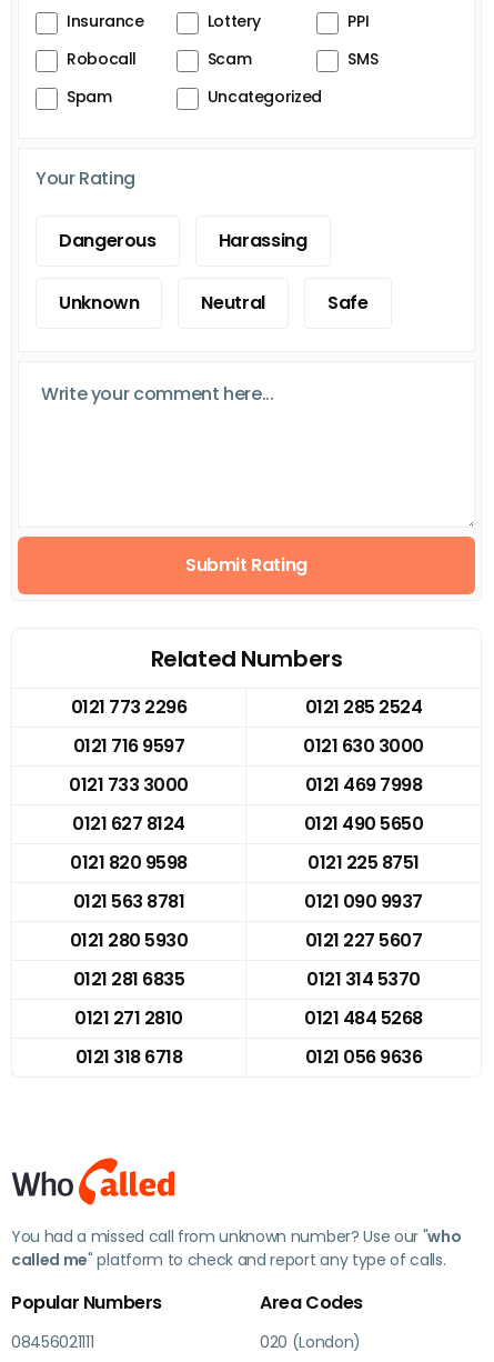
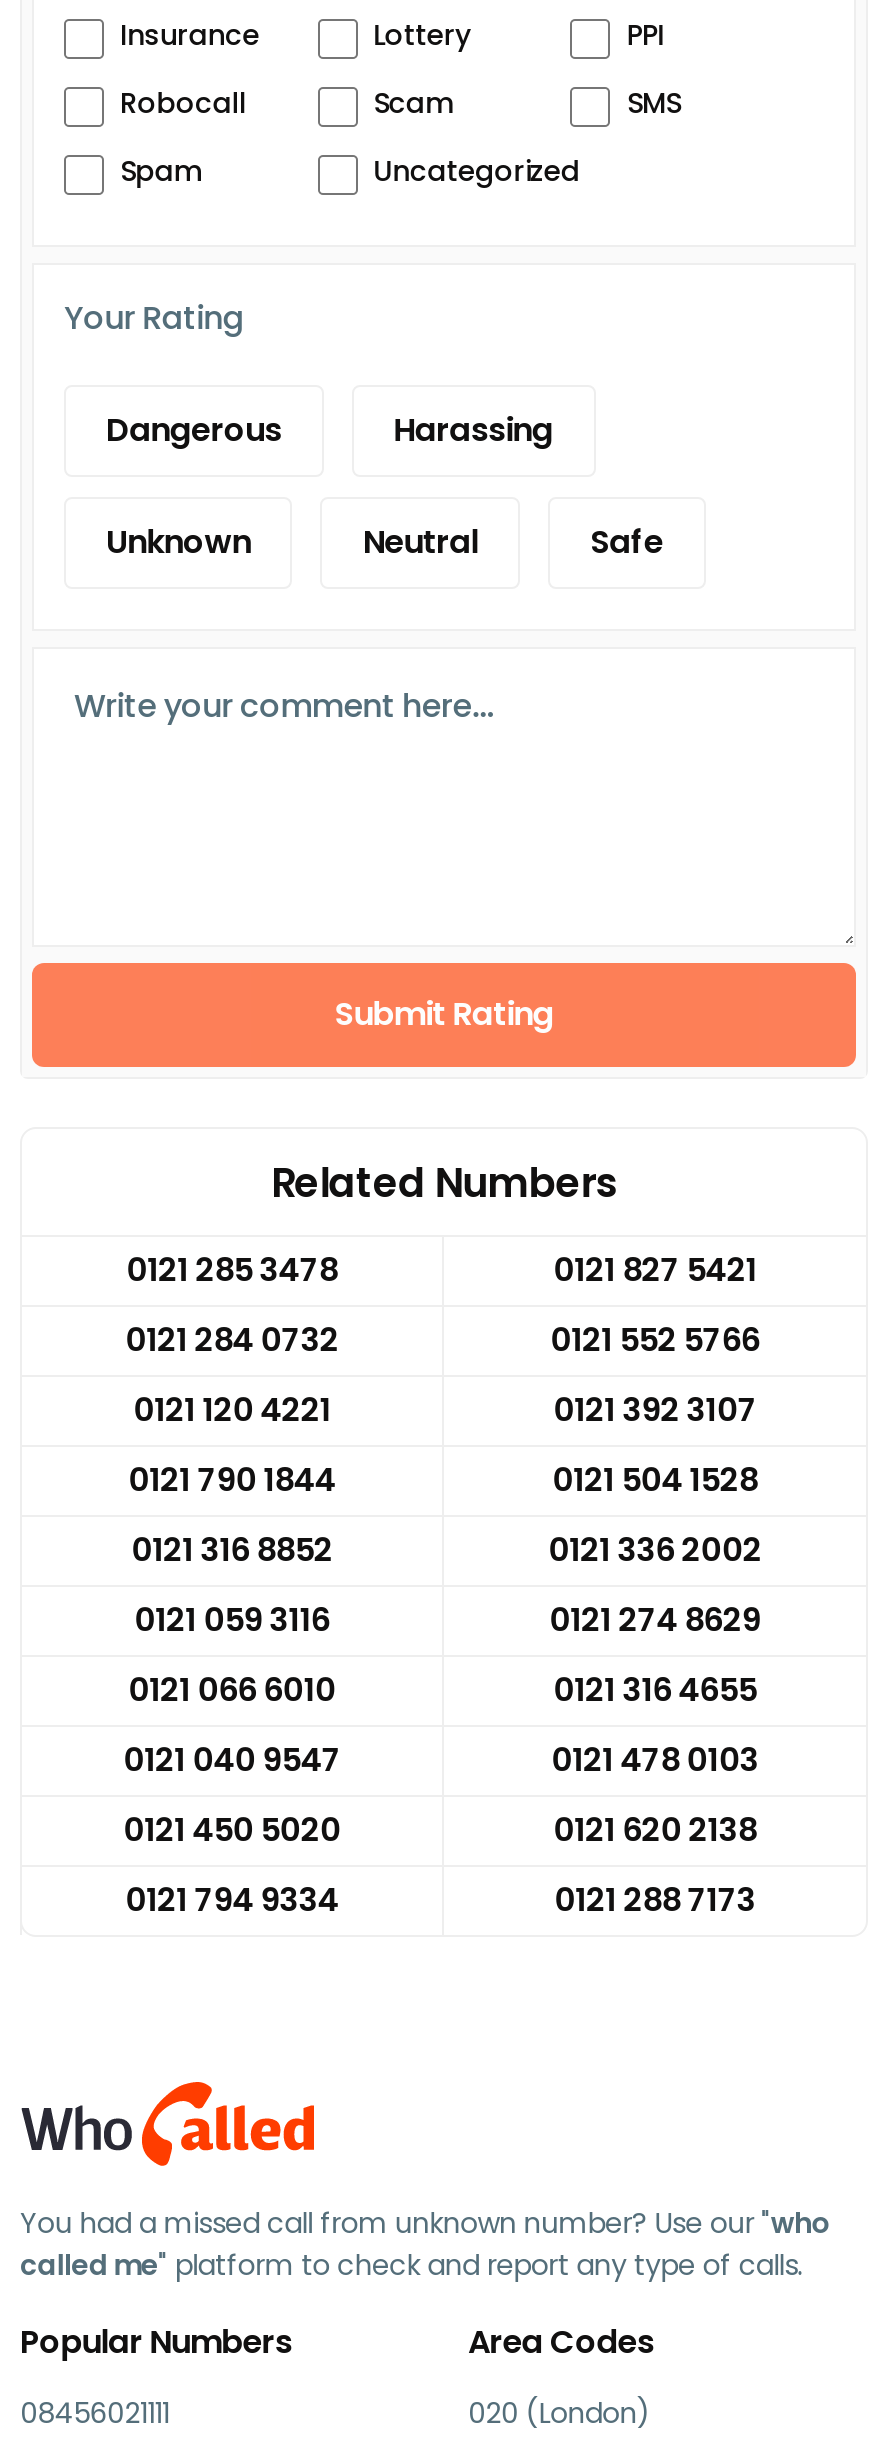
[71,694,187,720] 0121 773 2296 -> [126,1246,338,1292] 0121 285 3478
[305,694,422,720] 0121 285 2524 -> [553,1246,757,1292] 0121 827 5421
[73,733,185,758] 0121 716 9597 -> [125,1316,339,1362] 0121 284 0732
[303,733,424,758] 0121 630 3000 -> [550,1316,760,1362] 0121 552 5766
[69,772,189,797] 0121 733 3000 -> [133,1386,331,1432] 0121 120 4221
[305,772,422,797] 0121 469 7998 -> [553,1386,757,1432] 0121 392 3107
[72,811,185,836] 0121 627 8124 -> [128,1456,336,1502] 0121 790 1844
[304,811,423,836] 0121 490 5650 -> [552,1456,758,1502] 0121 504 1528
[70,850,187,875] 0121 820 9598 -> [131,1526,333,1572] 0121 316 8852
[308,850,420,875] 0121 225 8751 -> [548,1526,762,1572] 0121 336 2002
[73,888,185,914] 0121 563 8781 -> [134,1596,330,1642] 0121 059 3116
[304,888,423,914] 0121 090 9937 -> [549,1596,761,1642] 0121 274 8629
[69,927,188,953] 0121 280 5930 -> [128,1666,336,1712] 0121 066 6010
[305,927,422,953] 0121 227 5607 -> [553,1666,757,1712] 0121 316 4655
[73,966,185,992] 0121 281 6835 -> [123,1736,341,1782] 0121 040 9547
[307,966,421,992] 0121 314 5370 -> [551,1736,759,1782] 0121 478 0103
[74,1005,183,1031] 0121 271 2810 -> [123,1806,341,1852] 0121 450 5020
[304,1005,423,1031] 0121 484 5268 -> [553,1806,757,1852] 0121 620 2138
[75,1044,183,1069] 0121 318 6718 -> [125,1876,339,1922] 0121 794 9334
[305,1044,422,1069] 0121 056 9636 -> [554,1876,756,1922] 0121 288 7173

